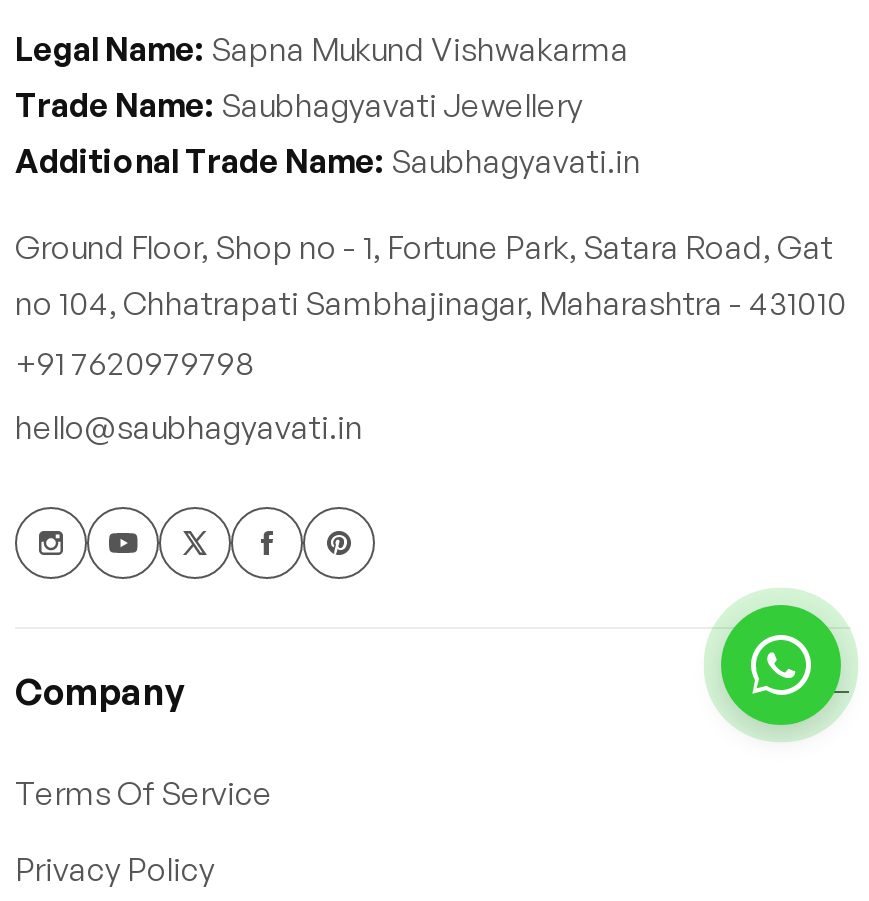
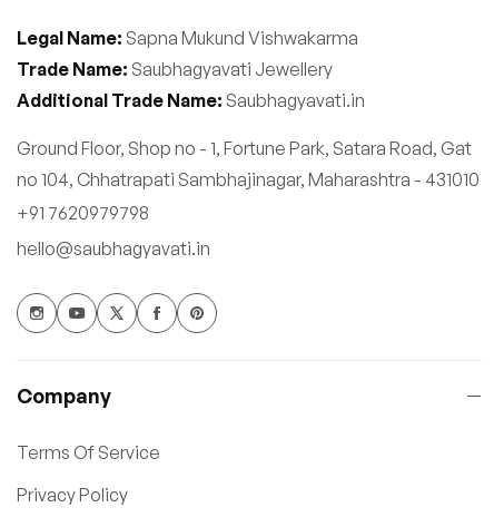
[703,589,859,743] [image] -> none

